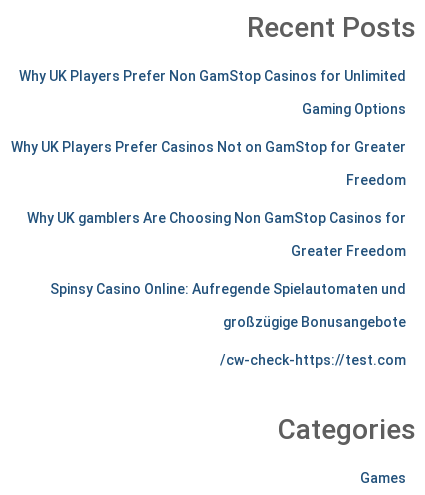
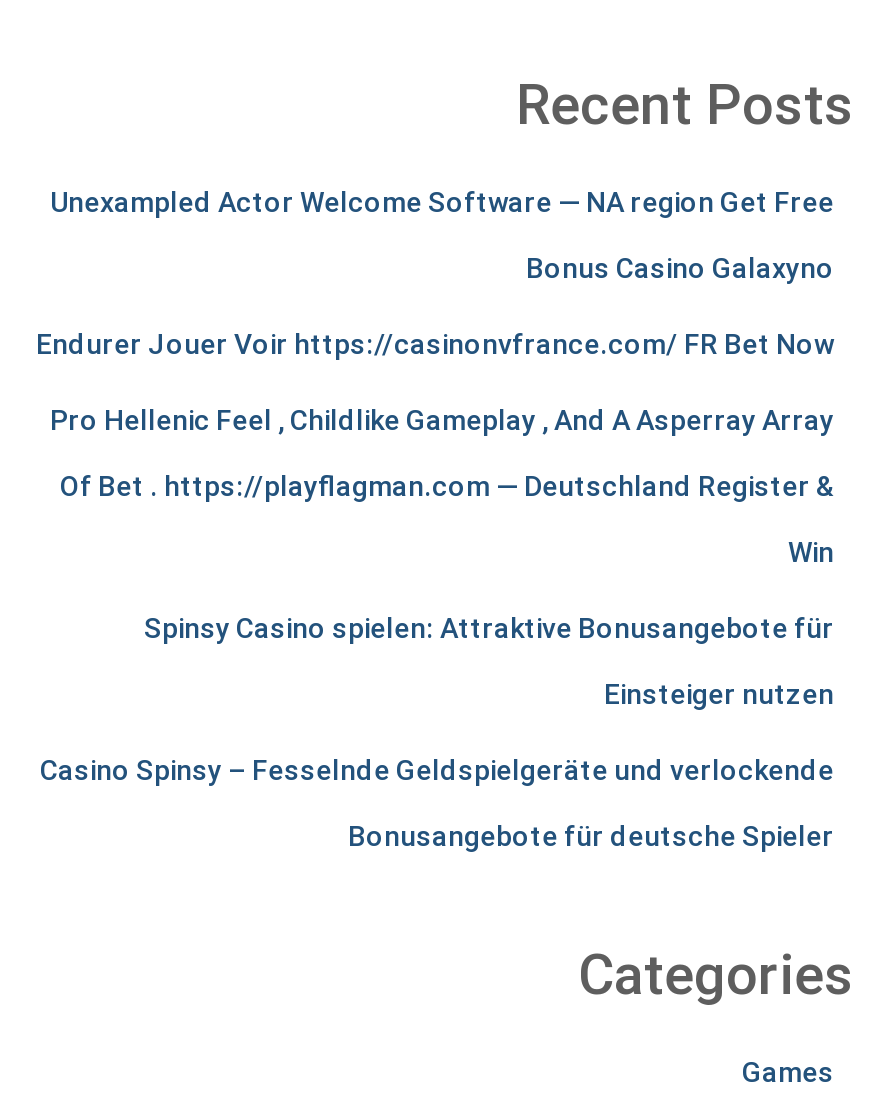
[11,68,406,368] Why UK Players Prefer Non GamStop Casinos for Unlimited | Gaming Options | Why UK Players Prefer Casinos Not on GamStop for Greater | Freedom | Why UK gamblers Are Choosing Non GamStop Casinos for | Greater Freedom | Spinsy Casino Online: Aufregende Spielautomaten und | großzügige Bonusangebote | cw-check-https://test.com/ -> [36,185,834,851] Unexampled Actor Welcome Software — NA region Get Free | Bonus Casino Galaxyno | Endurer Jouer Voir https://casinonvfrance.com/ FR Bet Now | Pro Hellenic Feel , Childlike Gameplay , And A Asperray Array | Of Bet . https://playflagman.com — Deutschland Register & | Win | Spinsy Casino spielen: Attraktive Bonusangebote für | Einsteiger nutzen | Casino Spinsy – Fesselnde Geldspielgeräte und verlockende | Bonusangebote für deutsche Spieler

